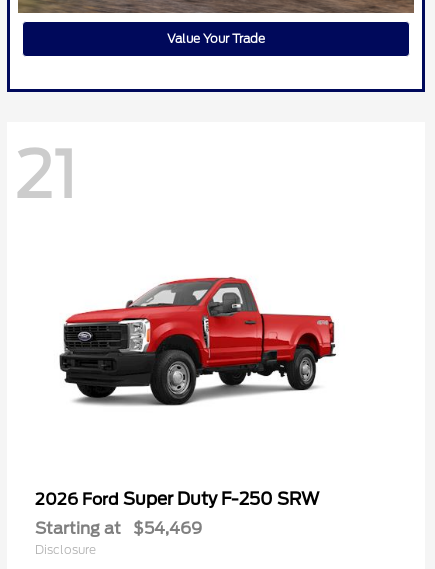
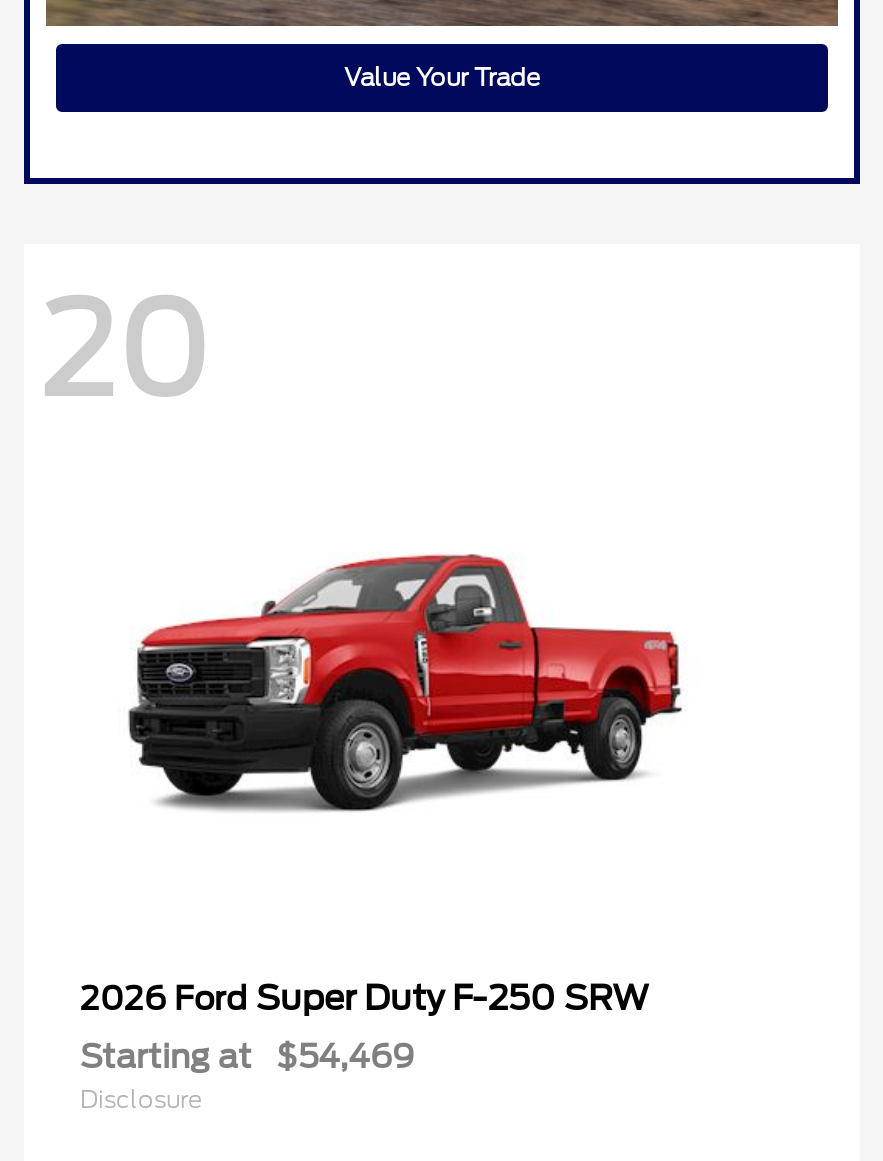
[15,137,77,213] 21 -> [40,274,210,426] 20

